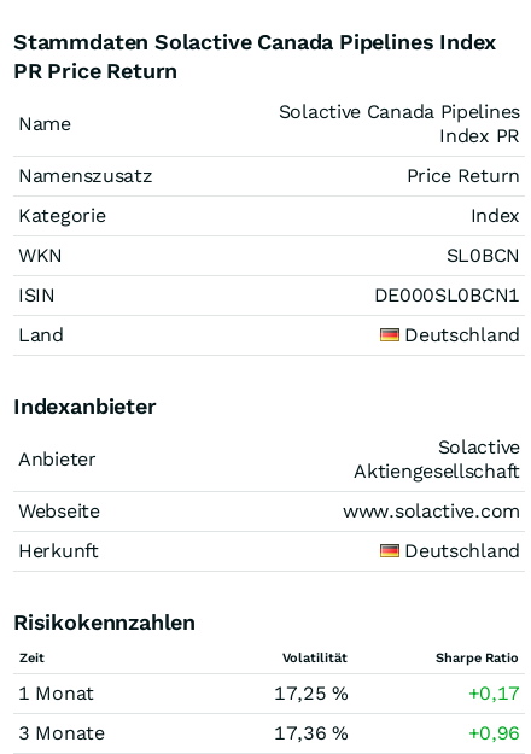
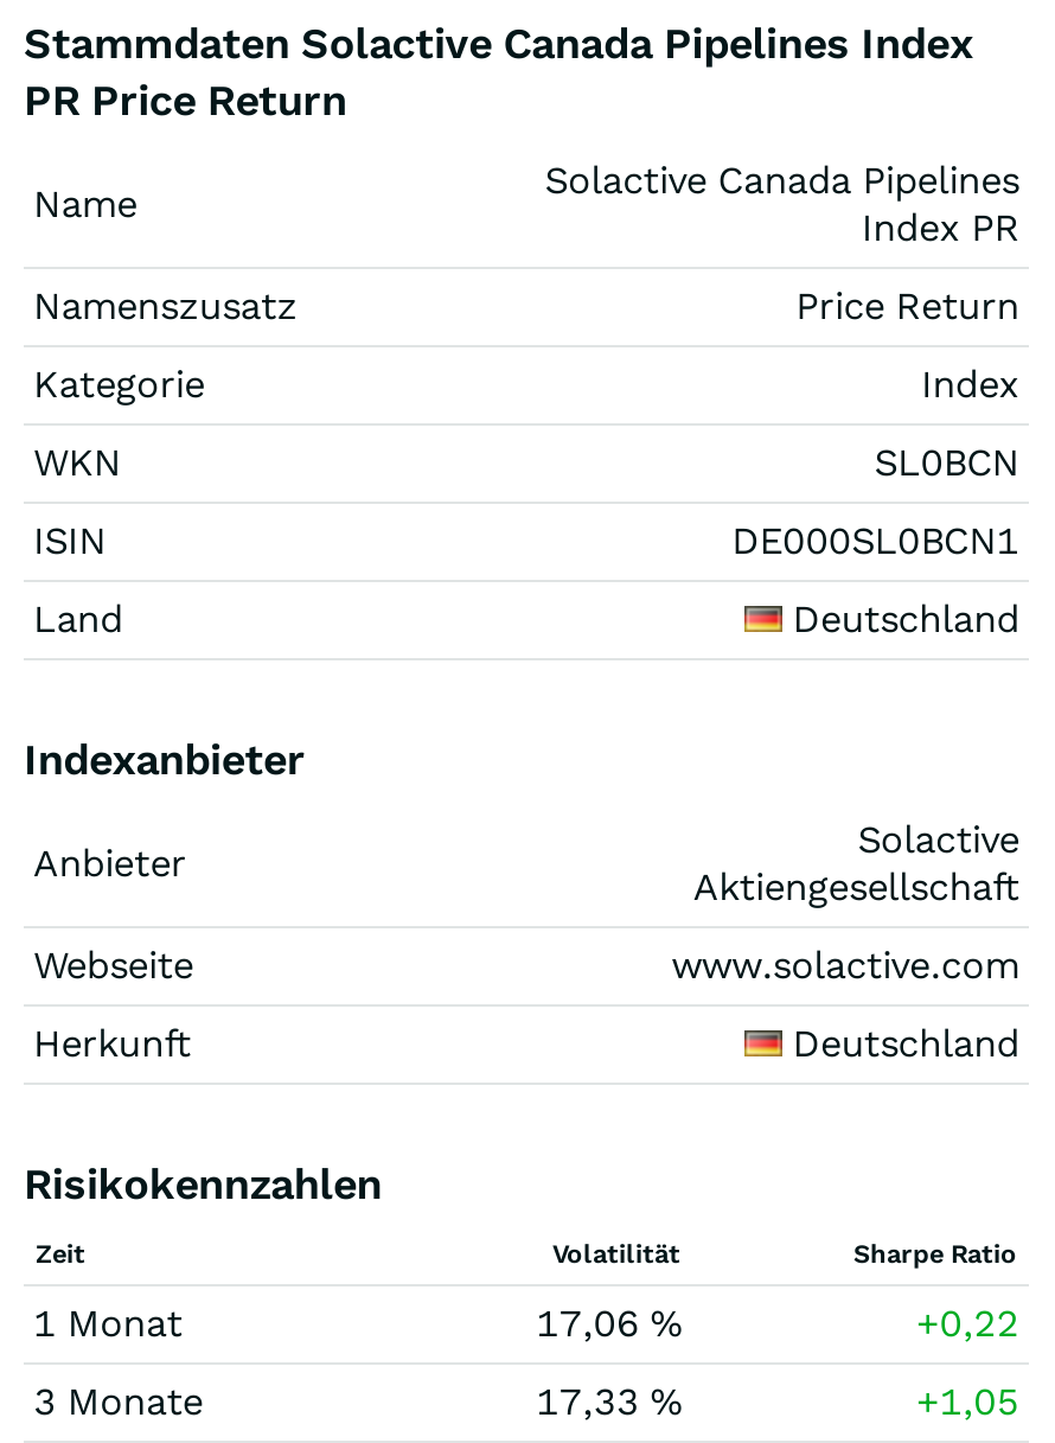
[274,682,349,705] 17,25 % -> [536,1301,683,1346] 17,06 %
[468,682,520,705] +0,17 -> [916,1301,1019,1346] +0,22
[274,721,349,744] 17,36 % -> [536,1379,683,1424] 17,33 %
[468,721,520,744] +0,96 -> [916,1379,1019,1424] +1,05

